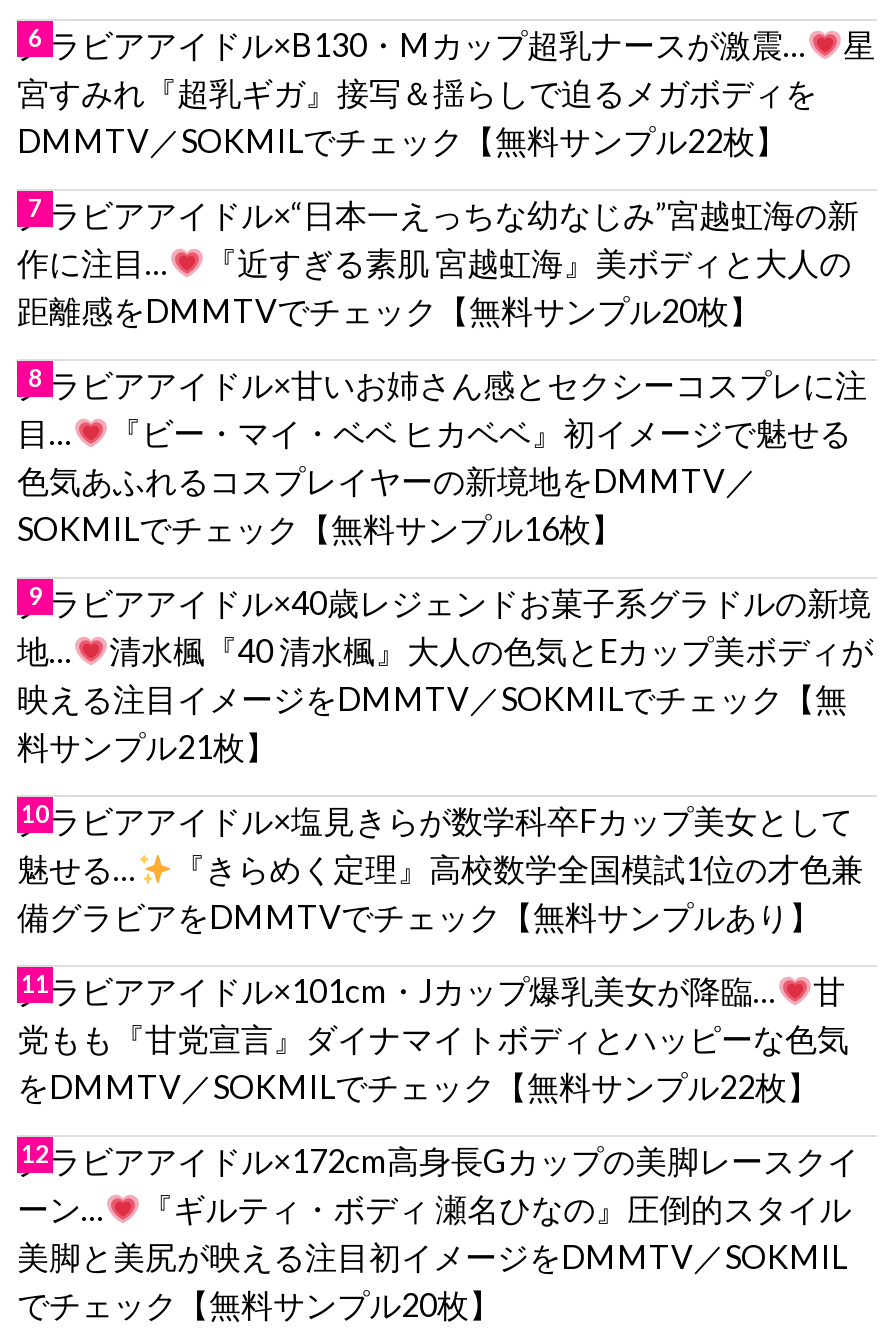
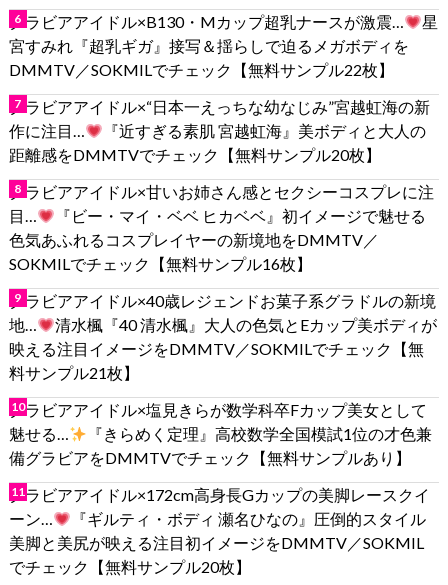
[17,971,849,1105] グラビアアイドル×101cm・Jカップ爆乳美女が降臨… | 甘 | 党もも『甘党宣言』ダイナマイトボディとハッピーな色気 | をDMMTV／SOKMILでチェック【無料サンプル22枚】 -> none

